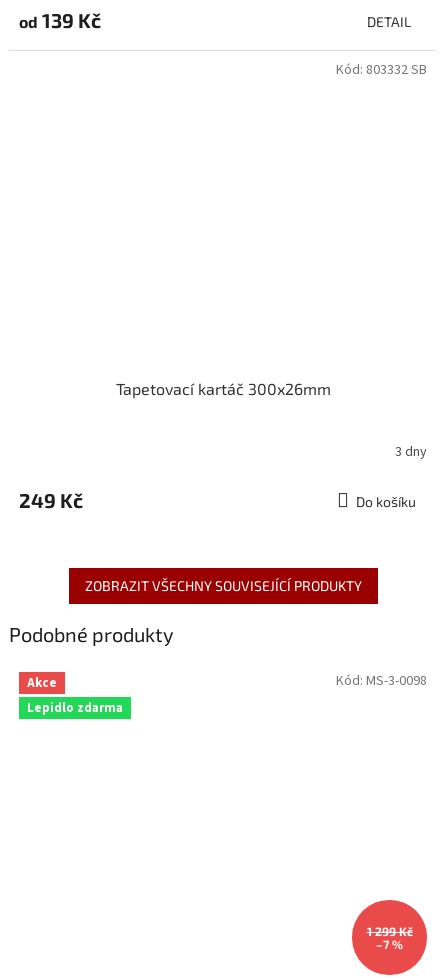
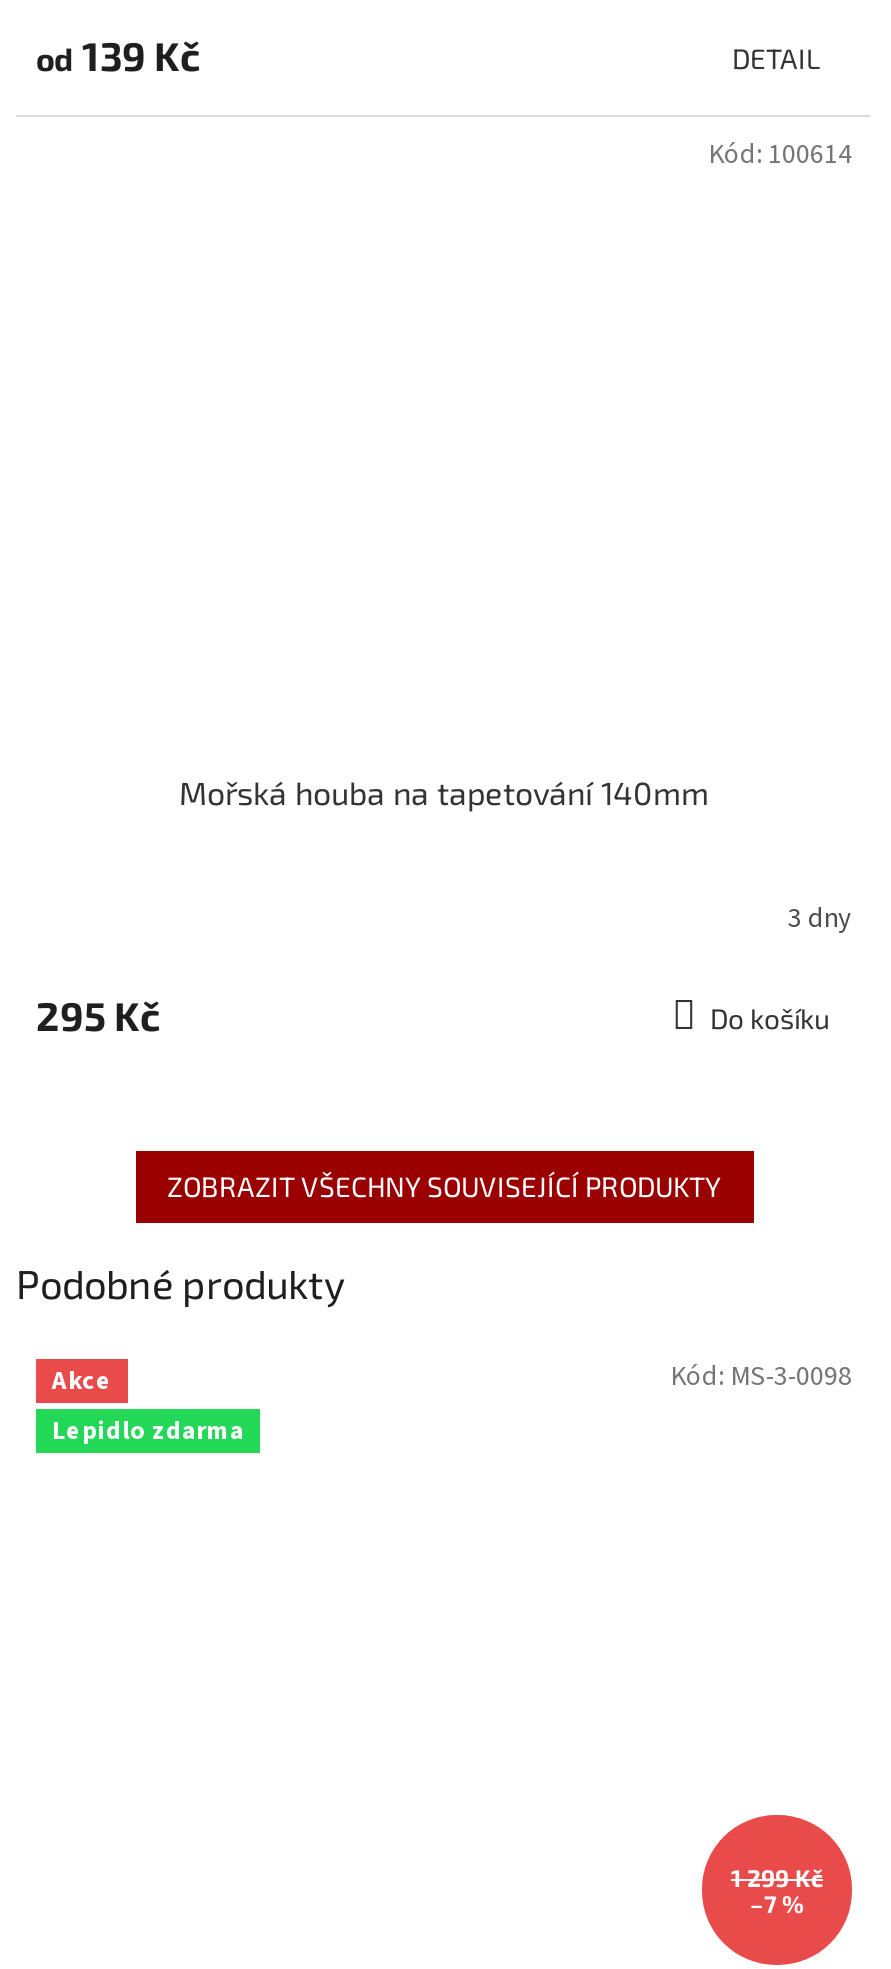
[336,60,427,80] Kód: 803332 SB -> [708,136,852,176] Kód: 100614
[115,379,330,398] Tapetovací kartáč 300x26mm -> [179,773,709,811] Mořská houba na tapetování 140mm
[19,488,83,512] 249 Kč -> [36,991,160,1039] 295 Kč

